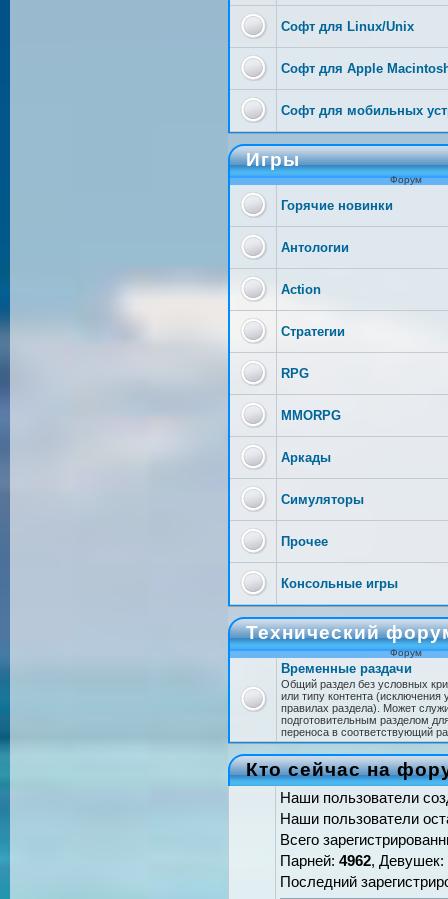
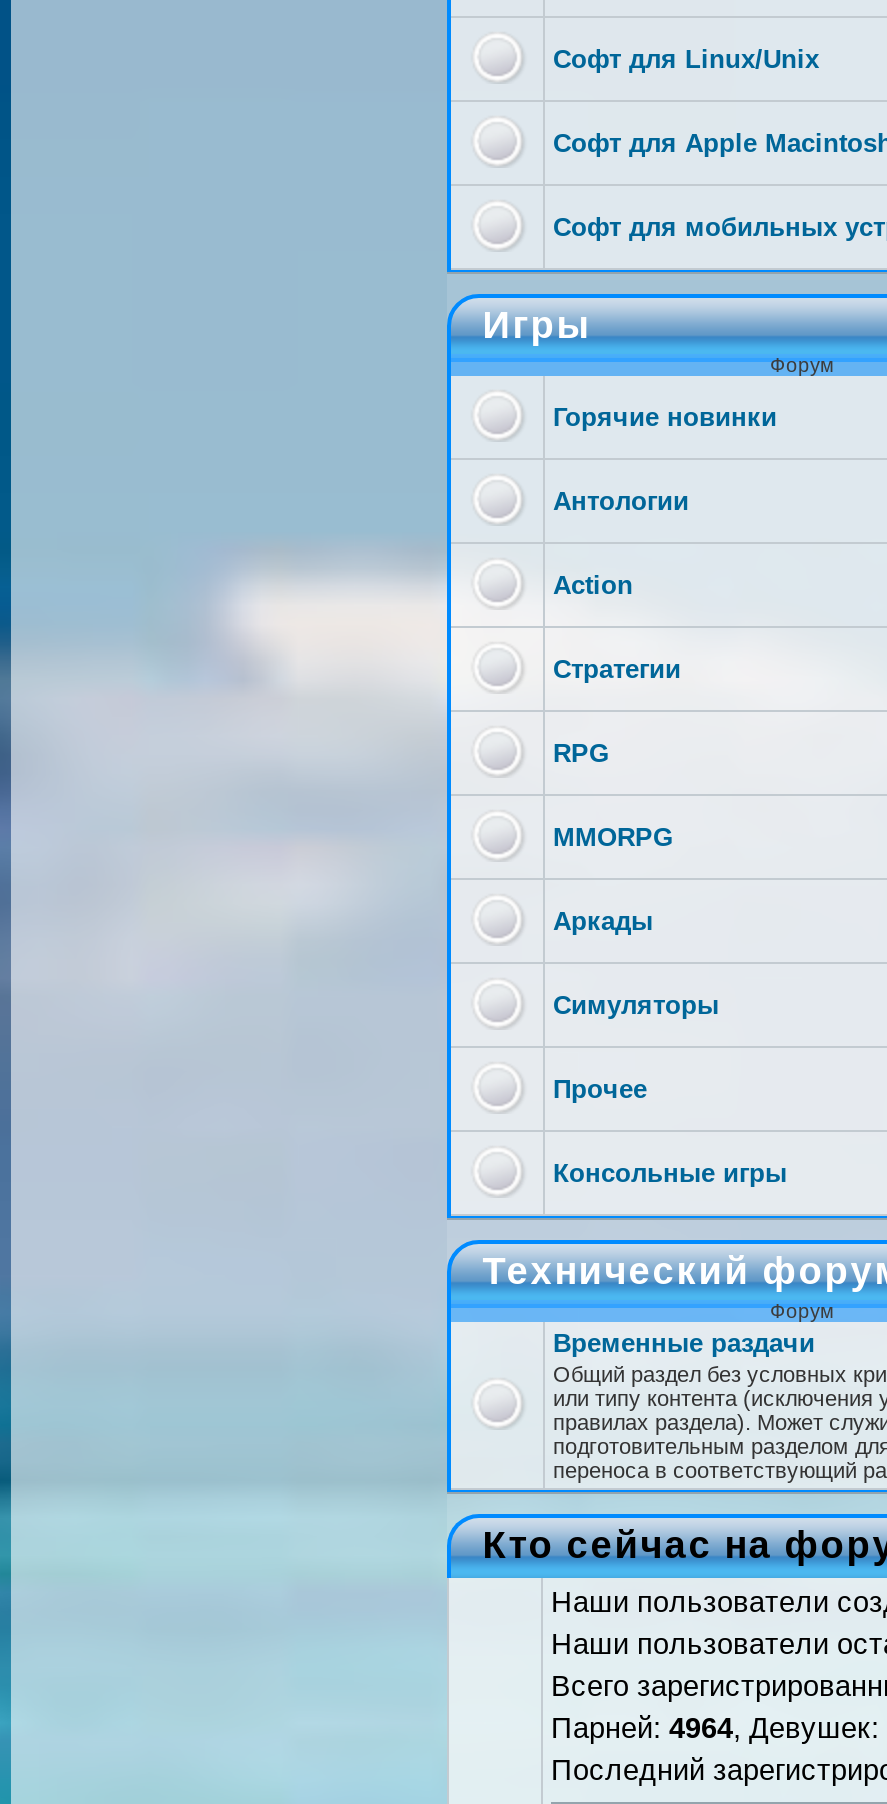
[280,853,448,869] Парней: 4962, Девушек: -> [551,1711,887,1743] Парней: 4964, Девушек:

